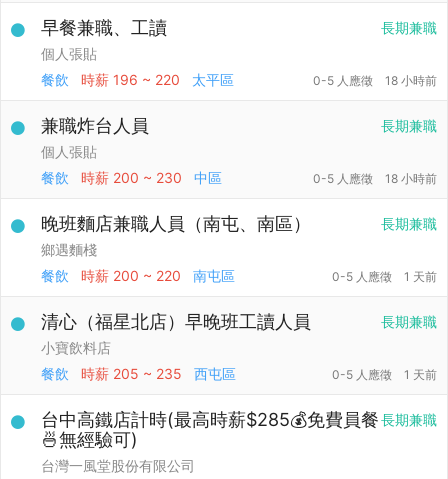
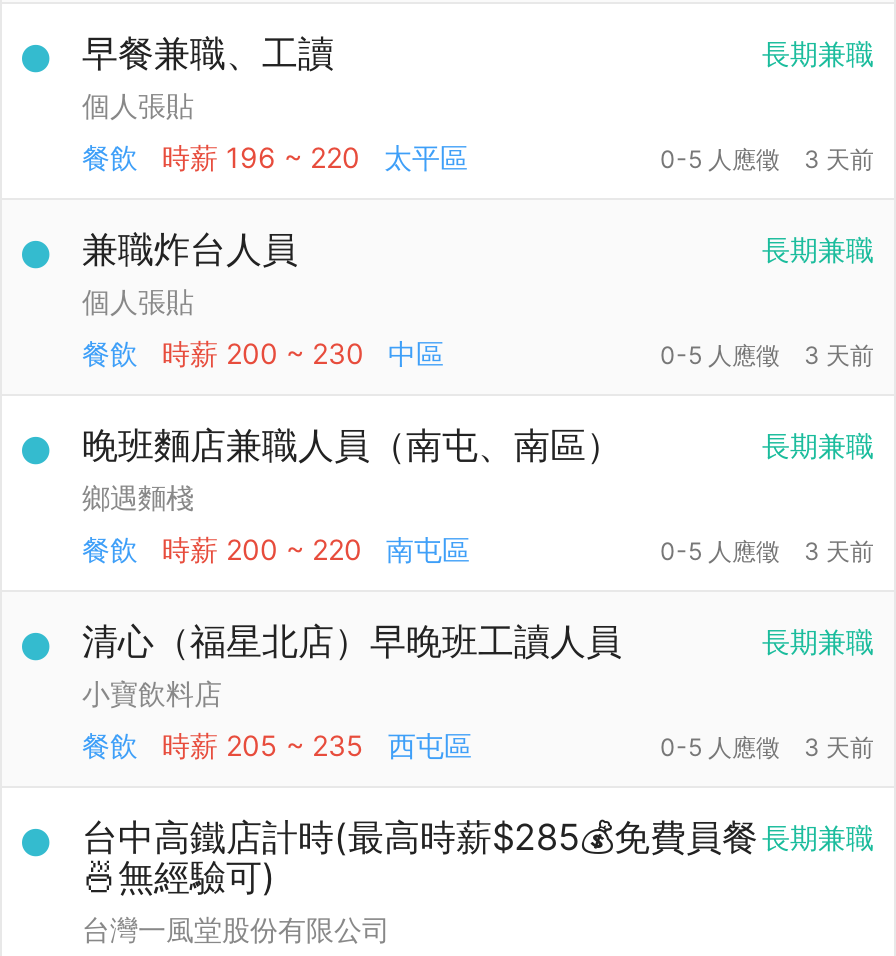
[313,73,437,88] 0-5 人應徵 18 小時前 -> [660,144,874,174] 0-5 人應徵 3 天前
[313,171,437,186] 0-5 人應徵 18 小時前 -> [660,340,874,370] 0-5 人應徵 3 天前
[332,269,437,284] 0-5 人應徵 1 天前 -> [660,536,874,566] 0-5 人應徵 3 天前
[332,367,437,382] 0-5 人應徵 1 天前 -> [660,732,874,762] 0-5 人應徵 3 天前

